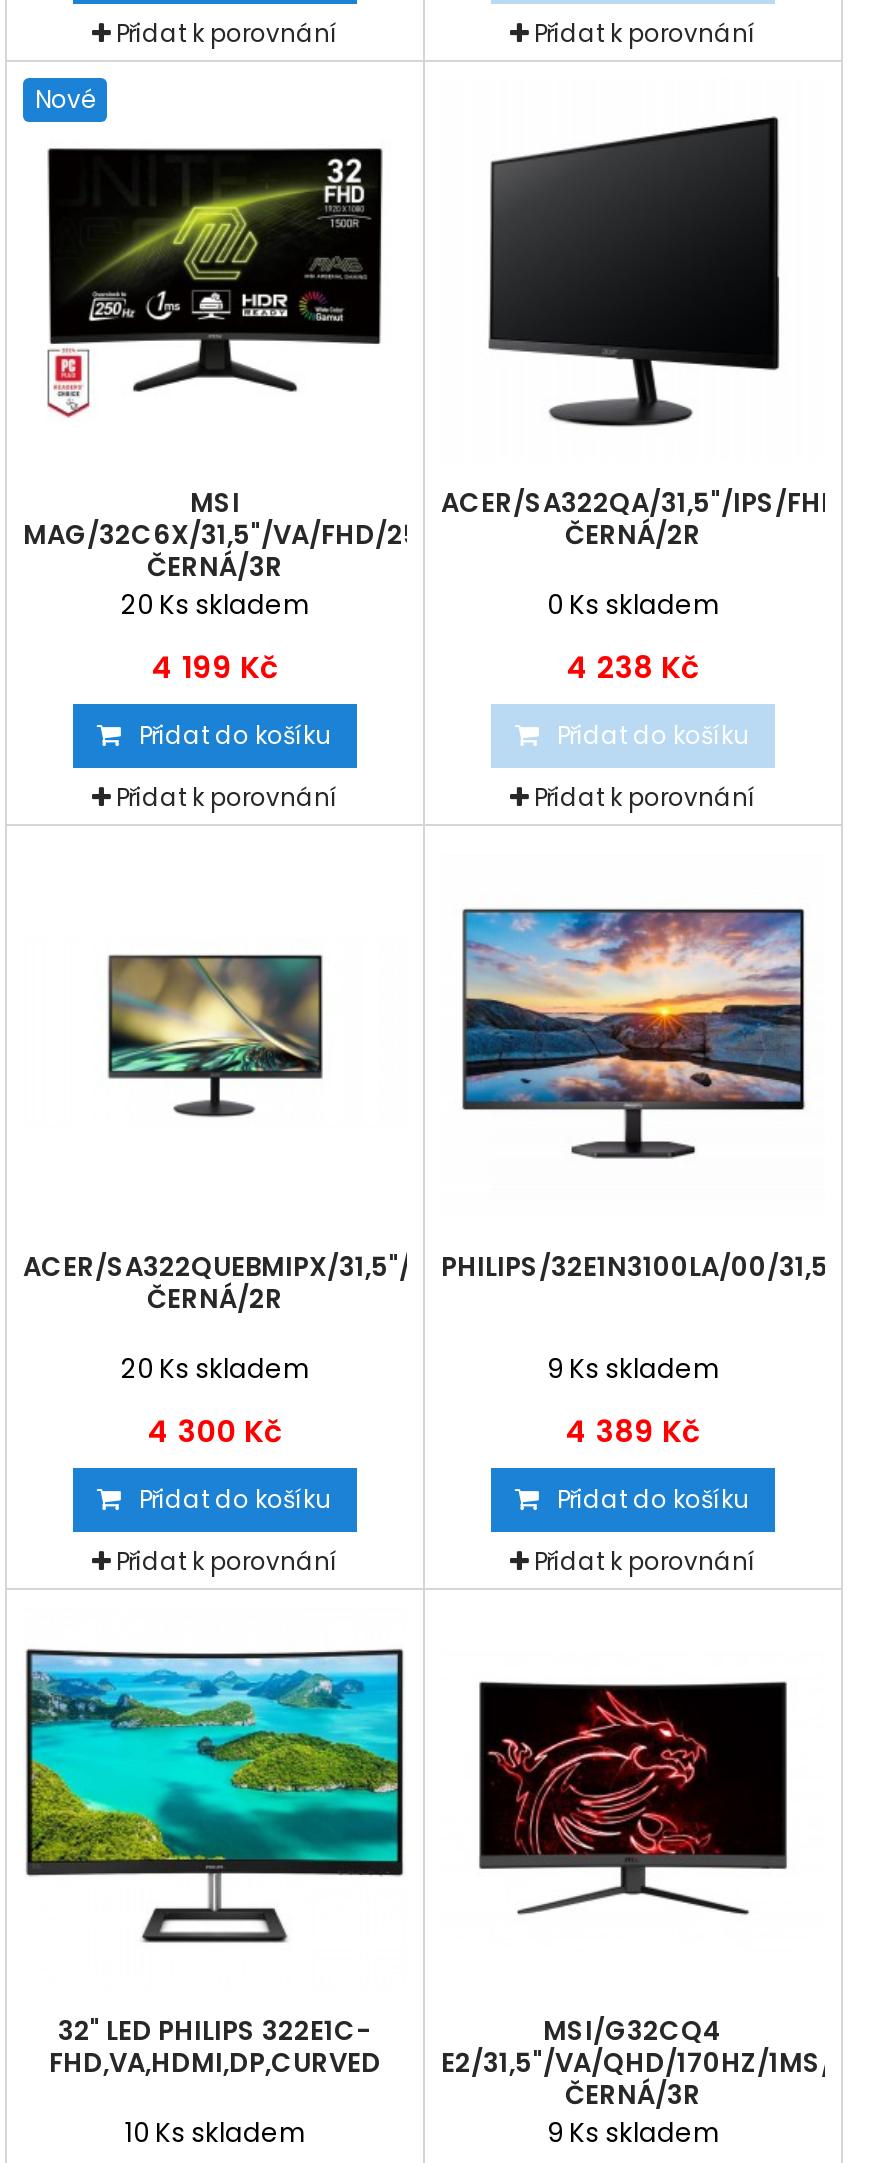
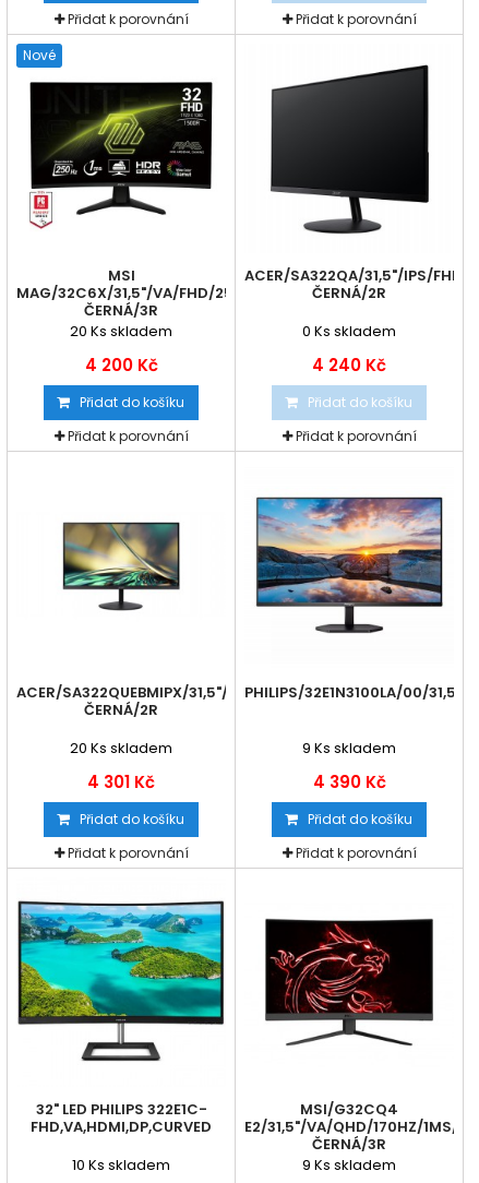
[152,646,278,688] 4 199 Kč -> [85,354,158,377] 4 200 Kč
[567,646,699,688] 4 238 Kč -> [312,354,386,377] 4 240 Kč
[148,1410,282,1452] 4 300 Kč -> [87,770,155,793] 4 301 Kč
[566,1410,700,1452] 4 389 Kč -> [313,770,386,793] 4 390 Kč

